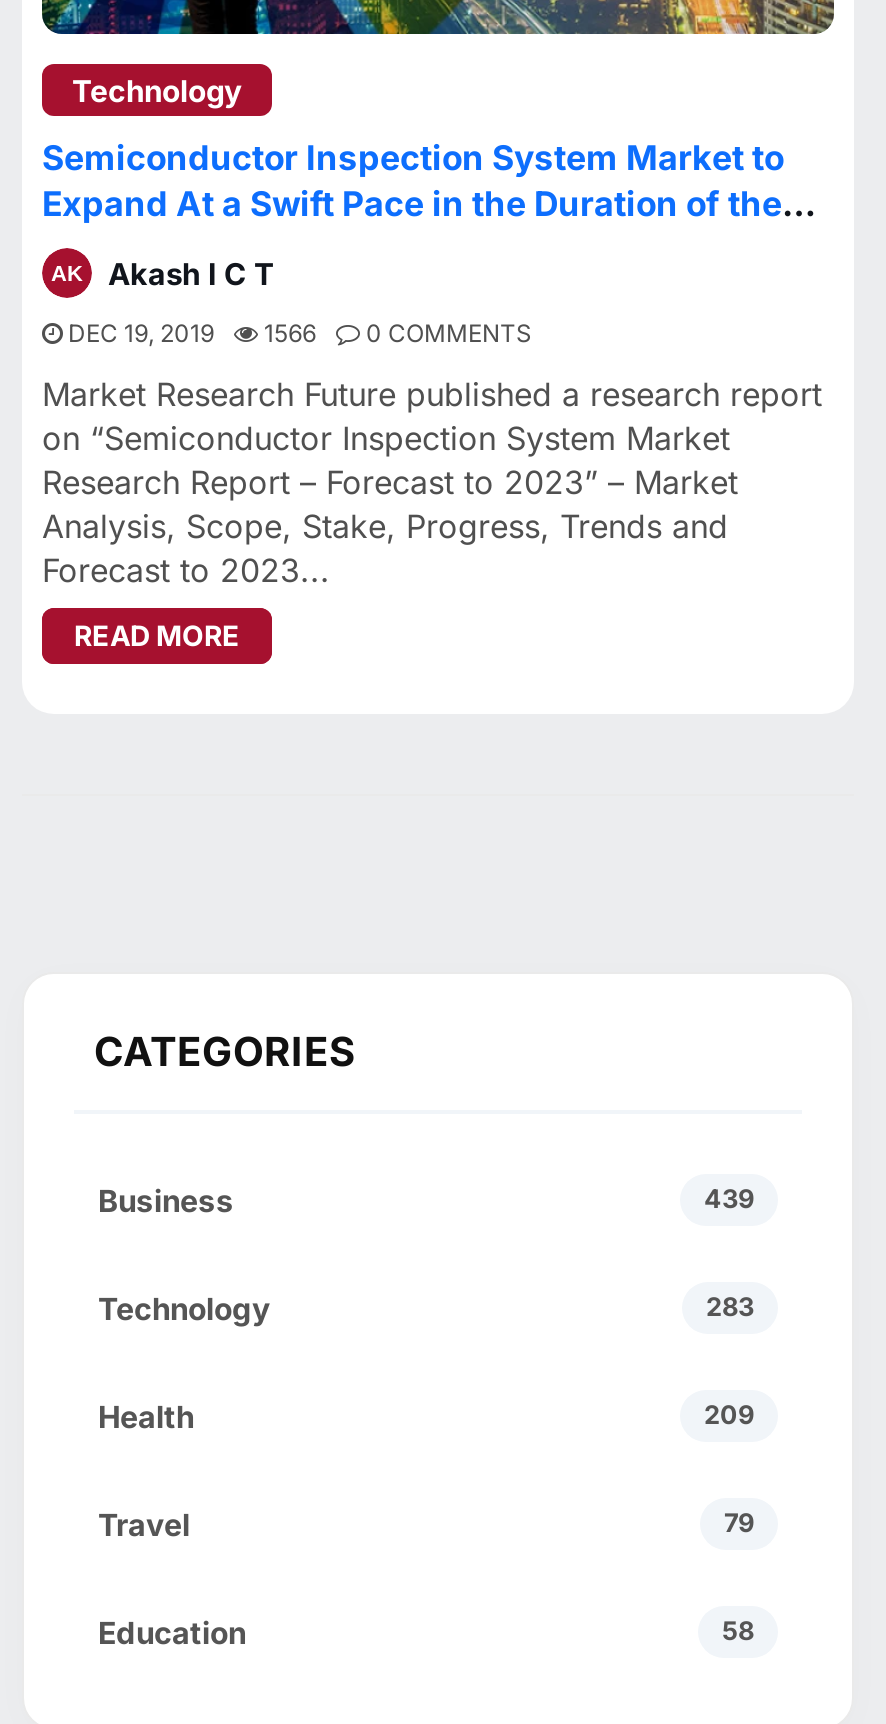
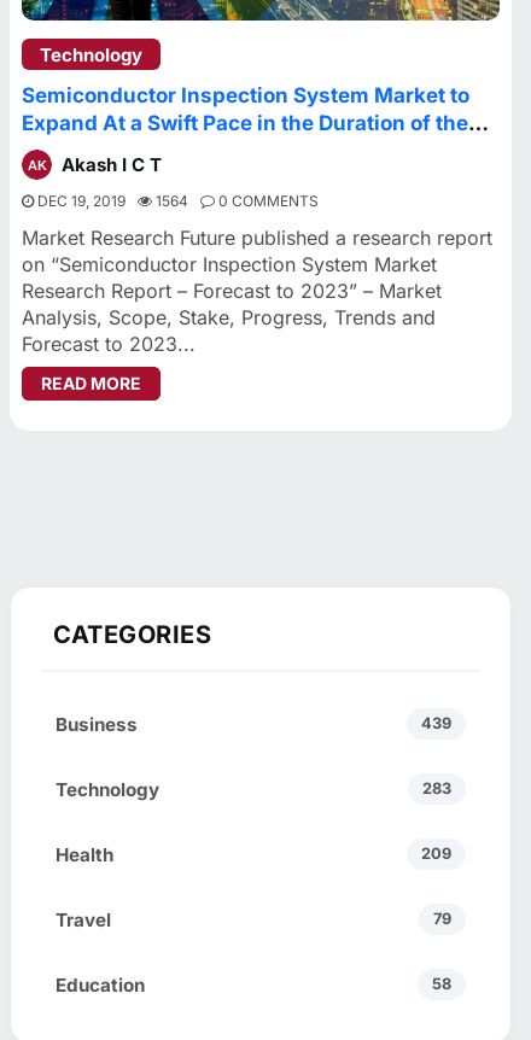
[62,318,532,348] DEC 19, 2019 1566 0 COMMENTS -> [34,192,319,210] DEC 19, 2019 1564 0 COMMENTS

